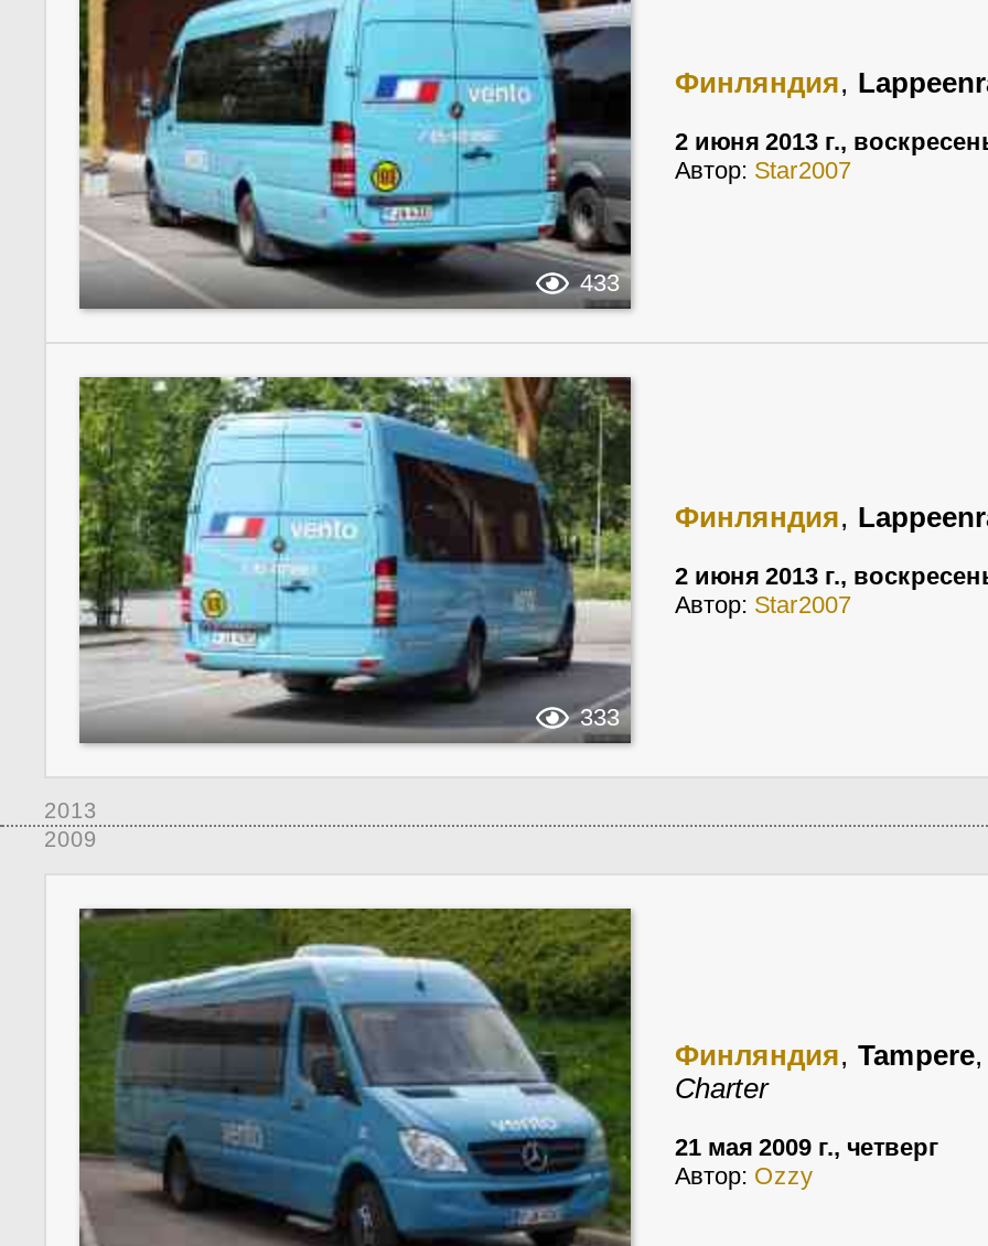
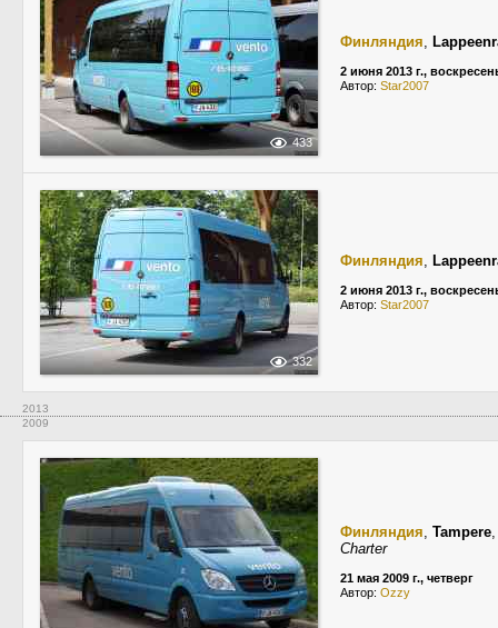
[580,703,620,730] 333 -> [292,355,312,368] 332

